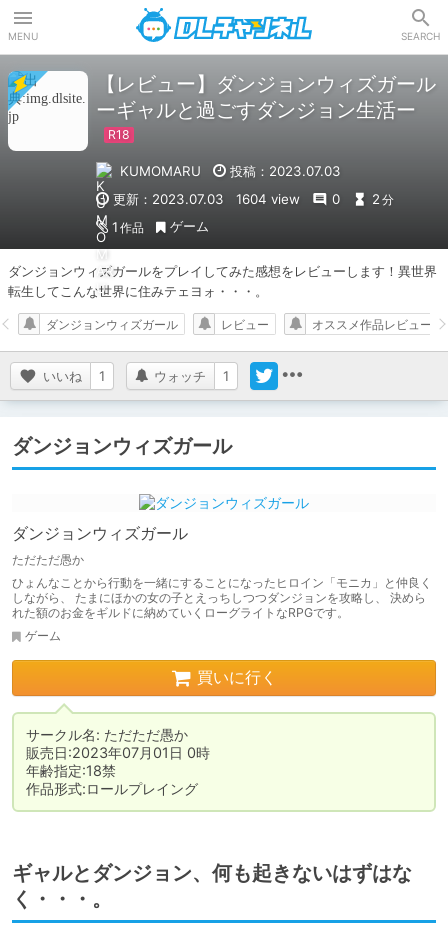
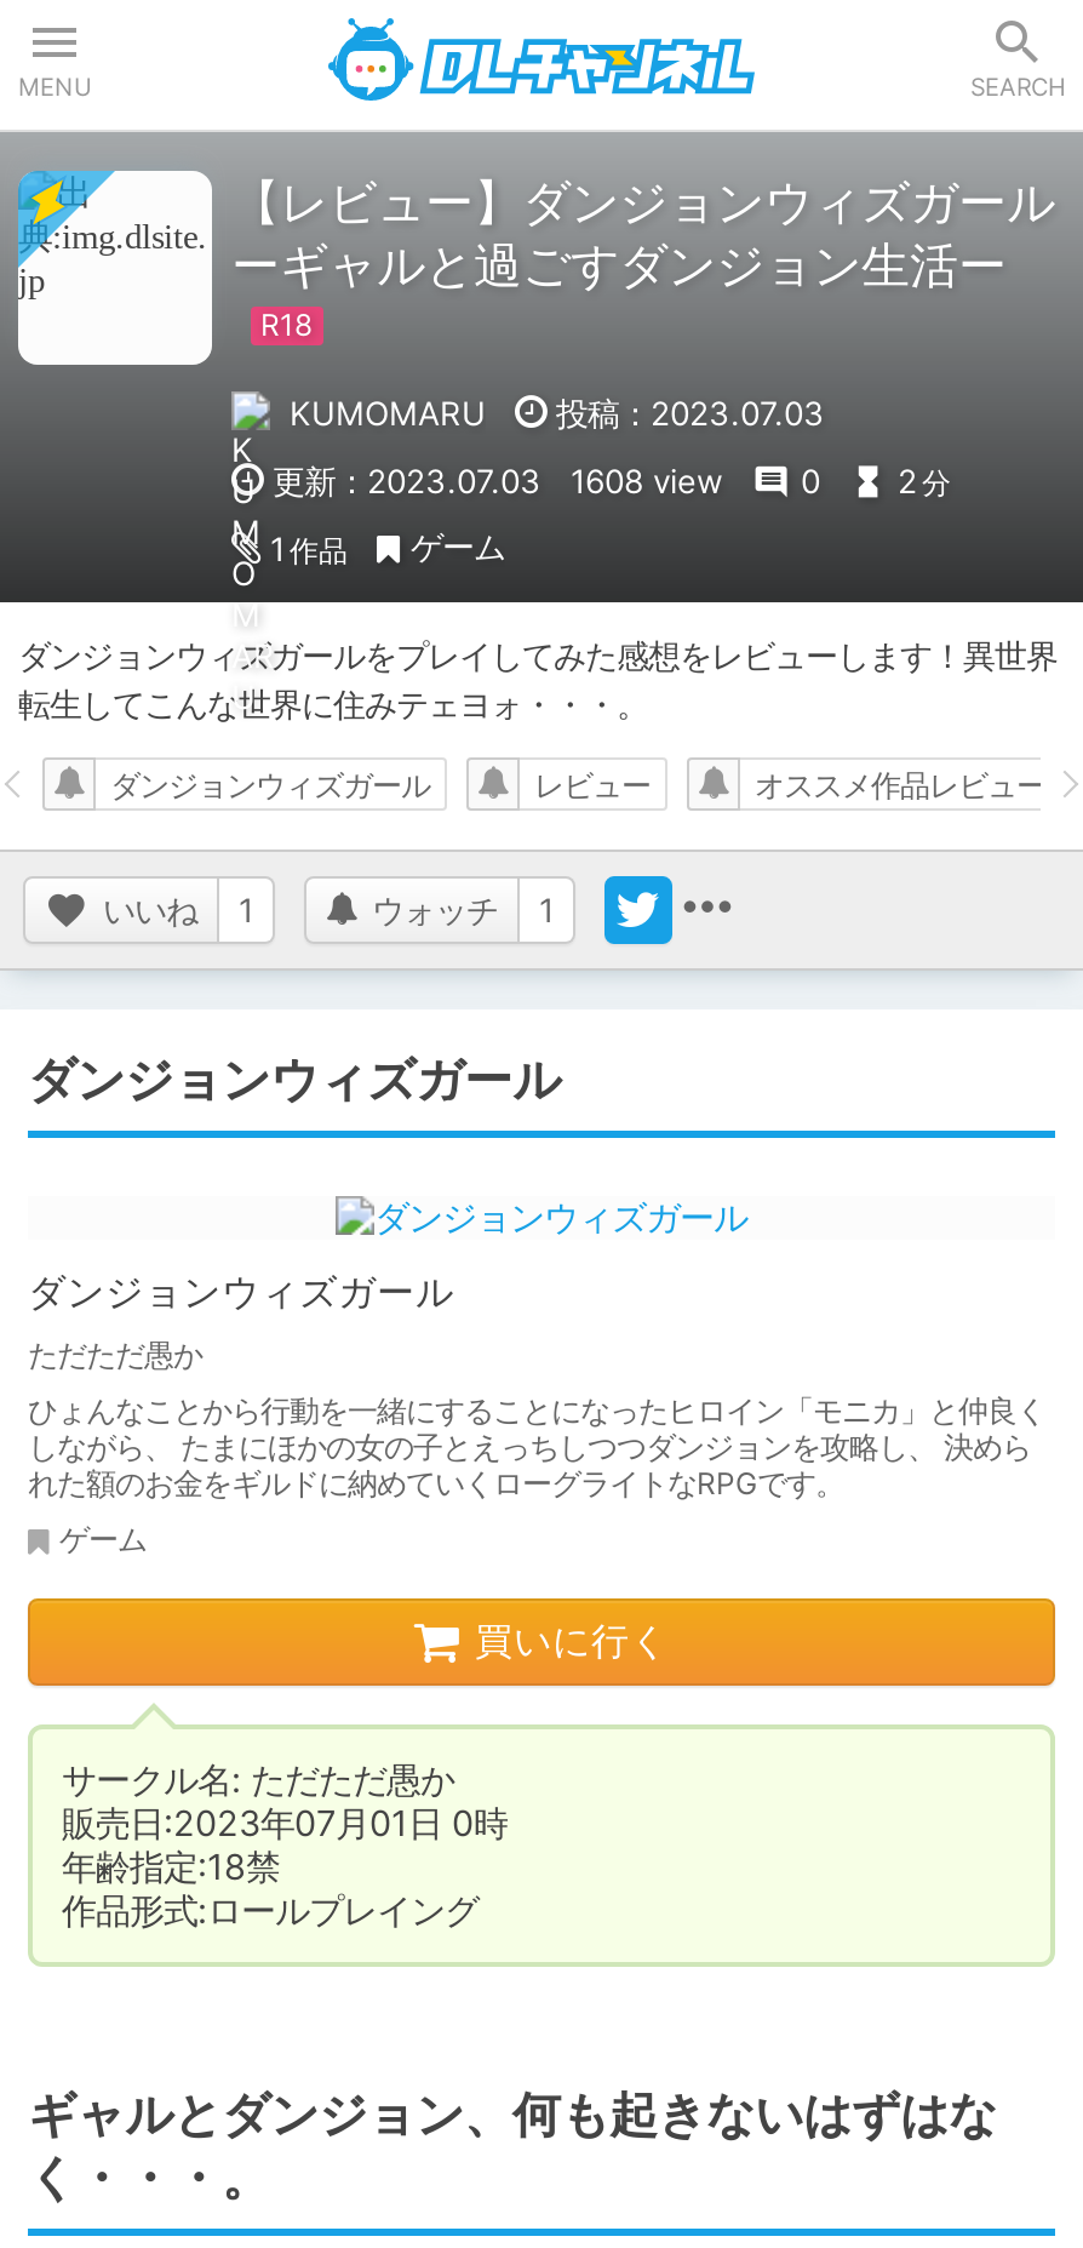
[113,190,394,206] 更新：2023.07.03 1604 view 0 2 分 -> [273,461,951,499] 更新：2023.07.03 1608 view 0 2 分

